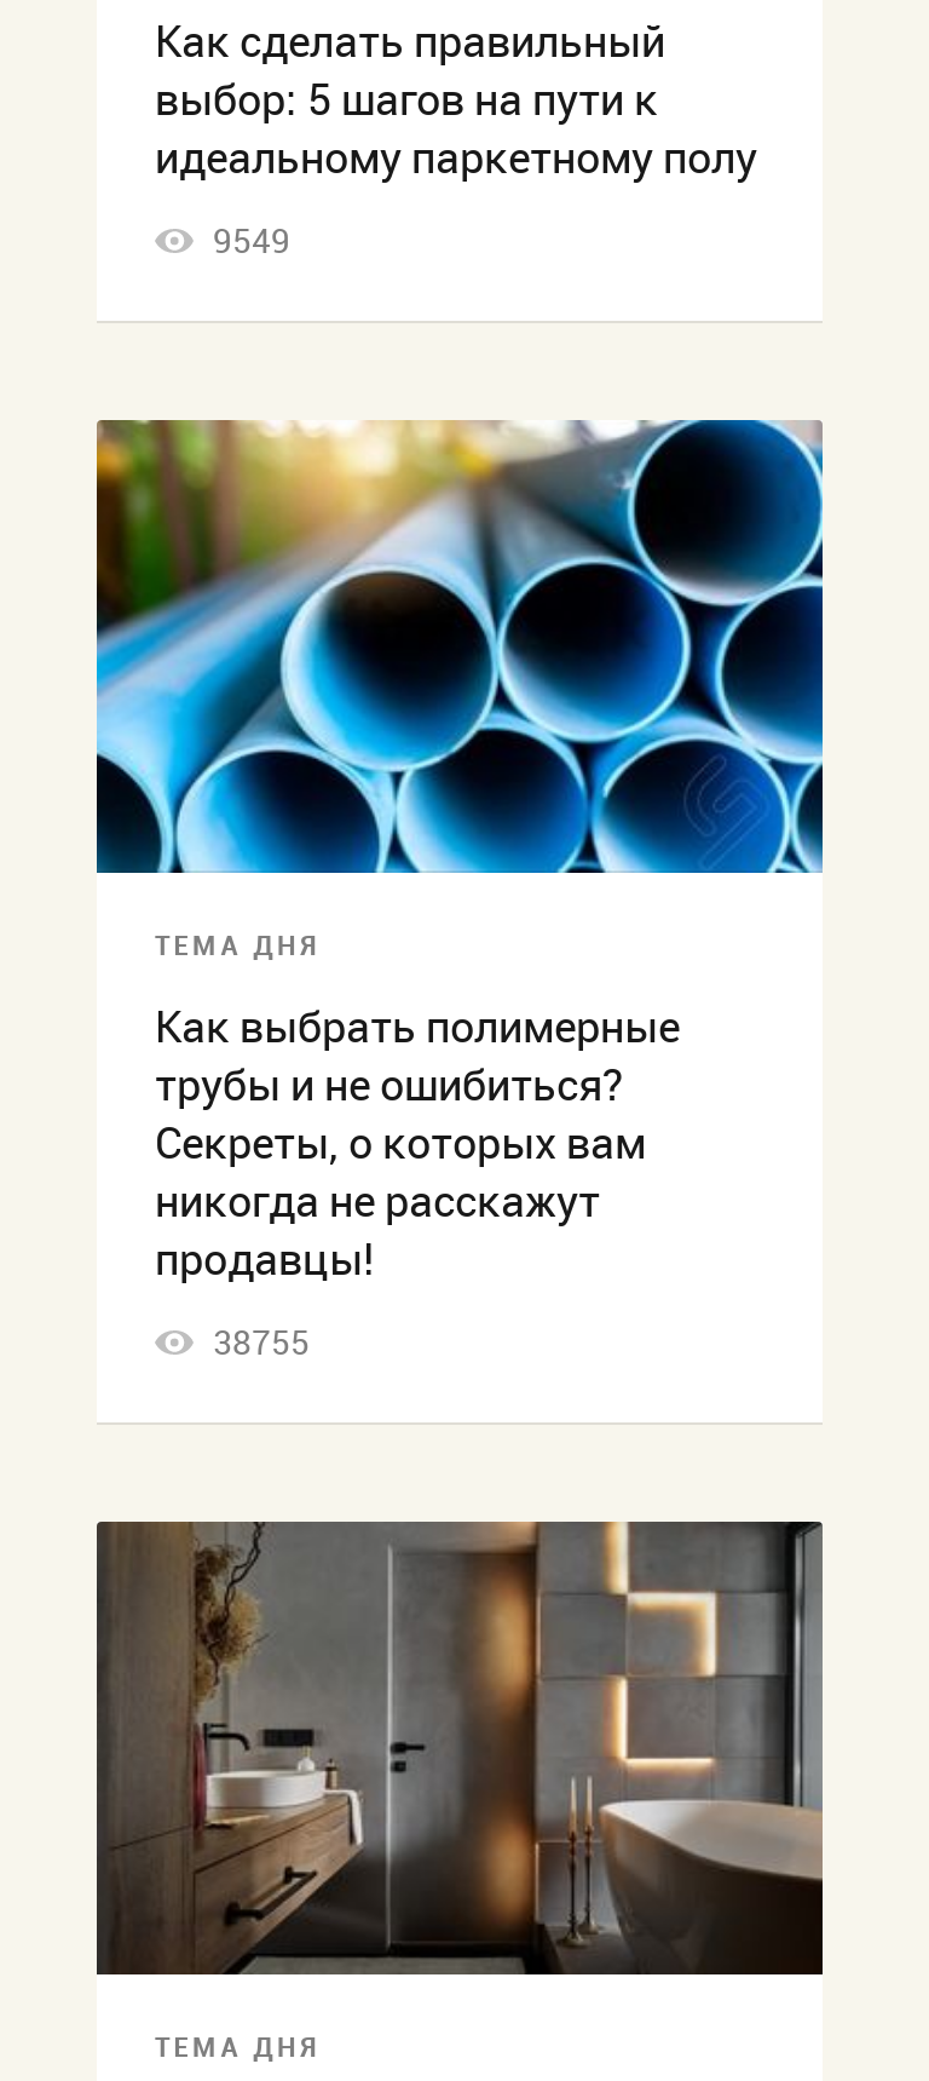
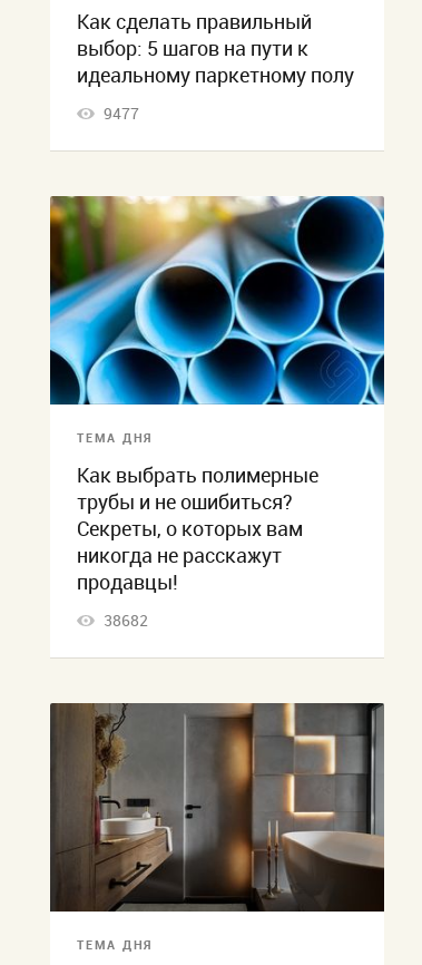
[213,222,290,260] 9549 -> [104,105,139,123] 9477
[213,1323,310,1362] 38755 -> [104,612,148,630] 38682

